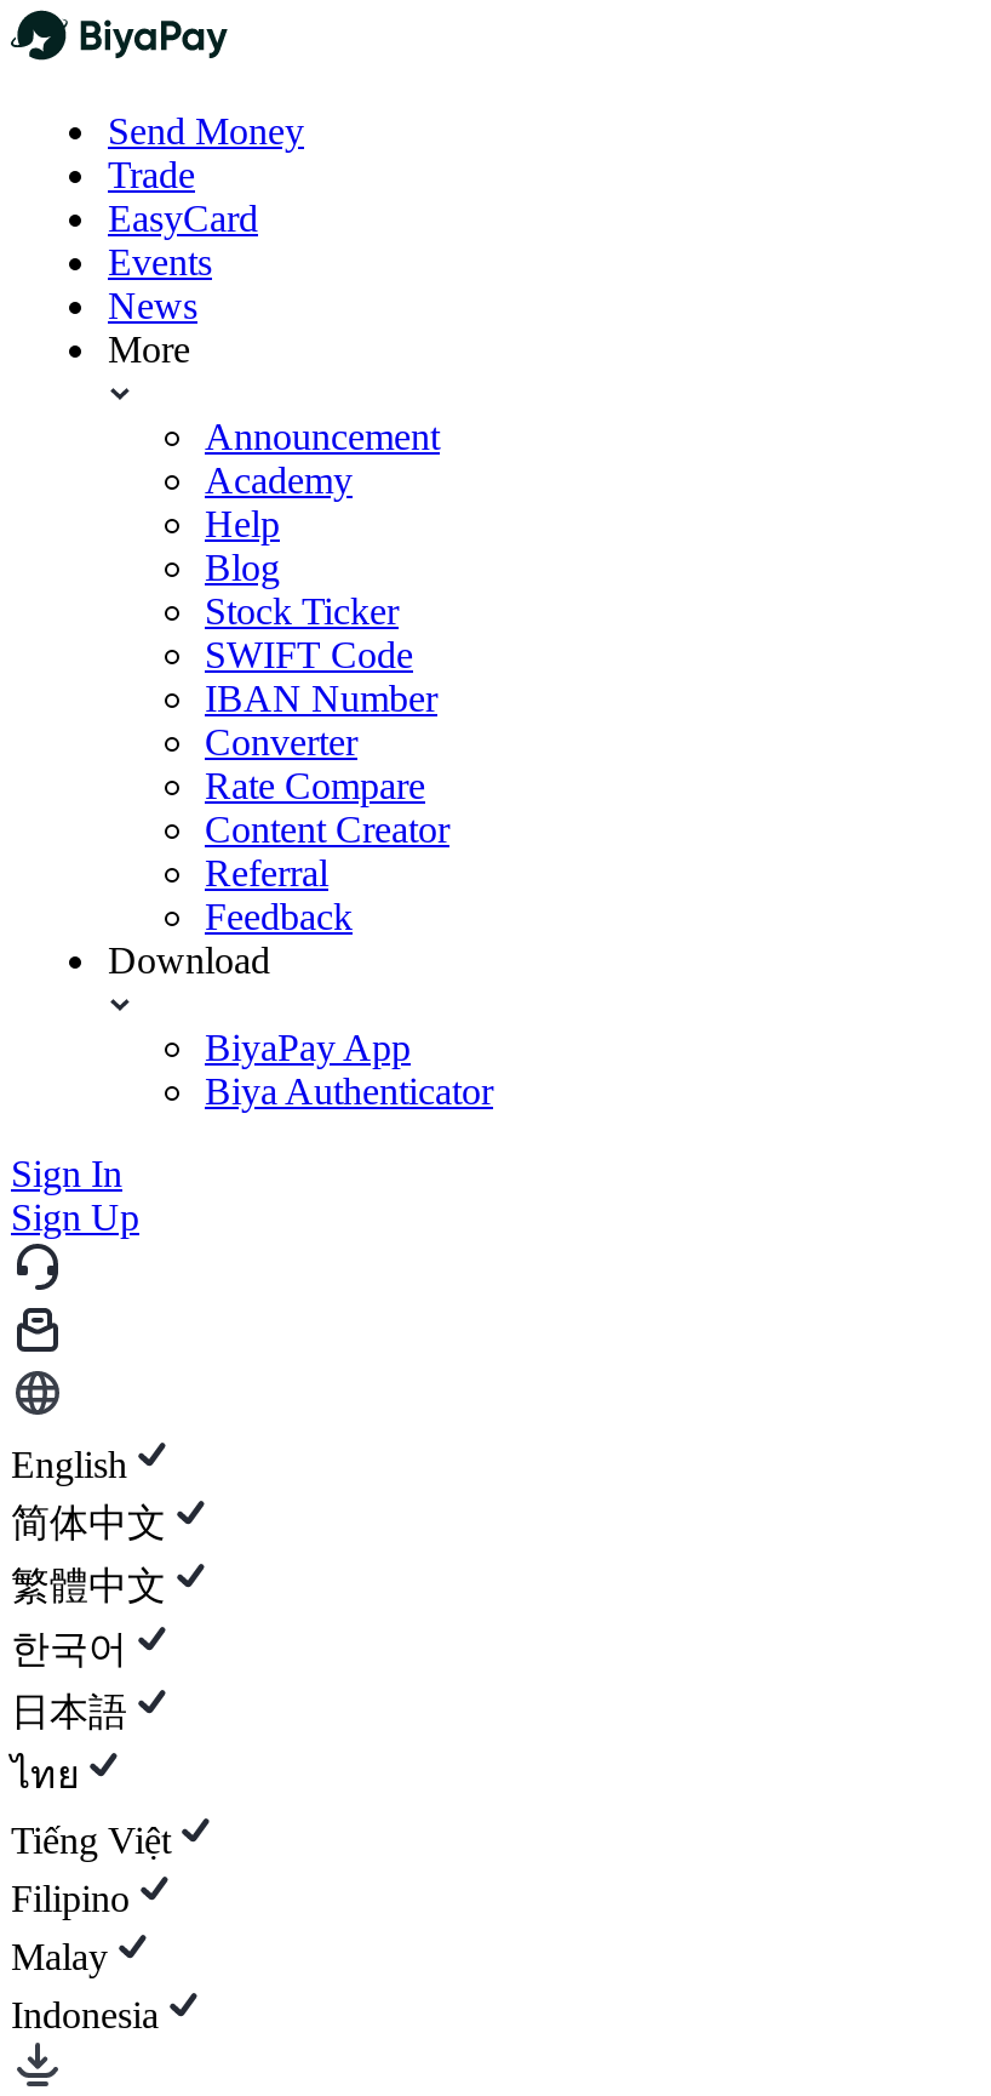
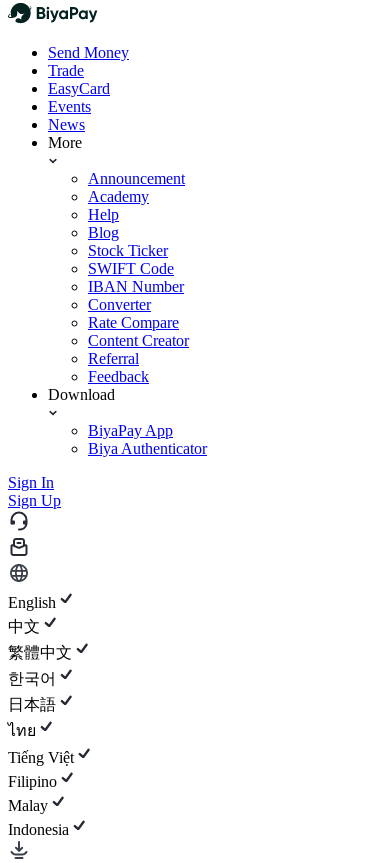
[11,1502,166,1543] 简体中文 -> [8,618,40,635] 中文

